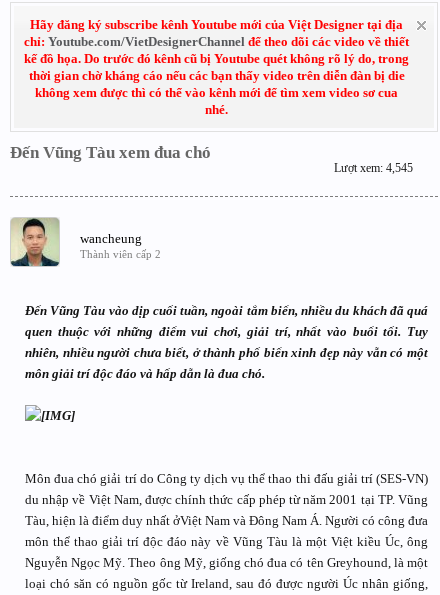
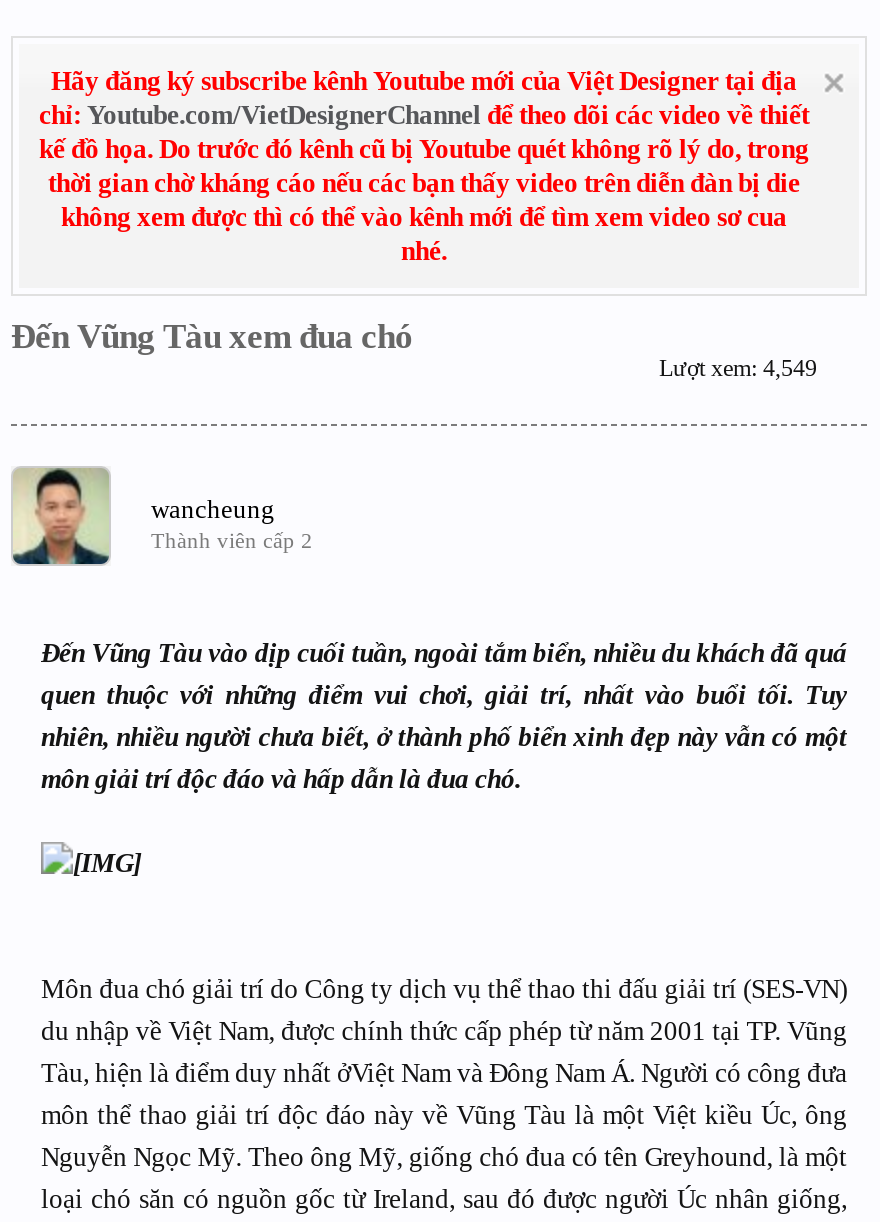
[334,161,413,175] Lượt xem: 4,545 -> [659,354,817,382] Lượt xem: 4,549

